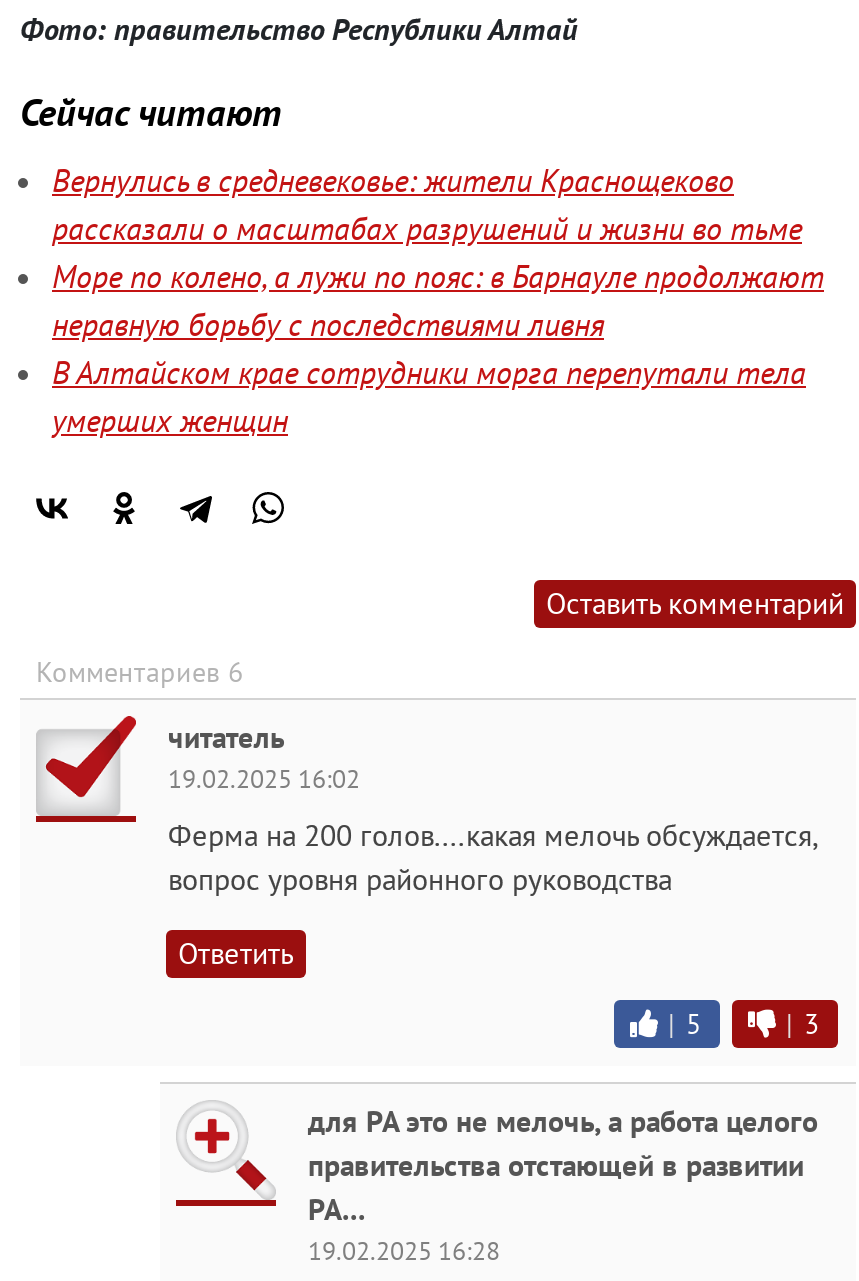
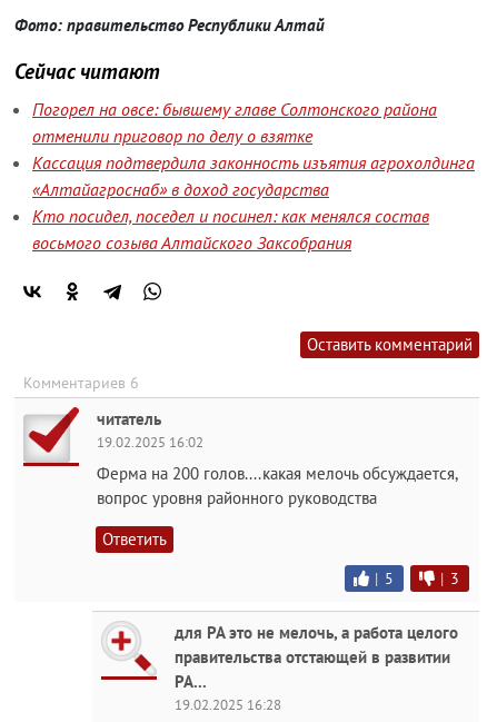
[52,160,824,440] Вернулись в средневековье: жители Краснощеково | рассказали о масштабах разрушений и жизни во тьме | Море по колено, а лужи по пояс: в Барнауле продолжают | неравную борьбу с последствиями ливня | В Алтайском крае сотрудники морга перепутали тела | умерших женщин -> [32,98,475,254] Погорел на овсе: бывшему главе Солтонского района | отменили приговор по делу о взятке | Кассация подтвердила законность изъятия агрохолдинга | «Алтайагроснаб» в доход государства | Кто посидел, поседел и посинел: как менялся состав | восьмого созыва Алтайского Заксобрания

